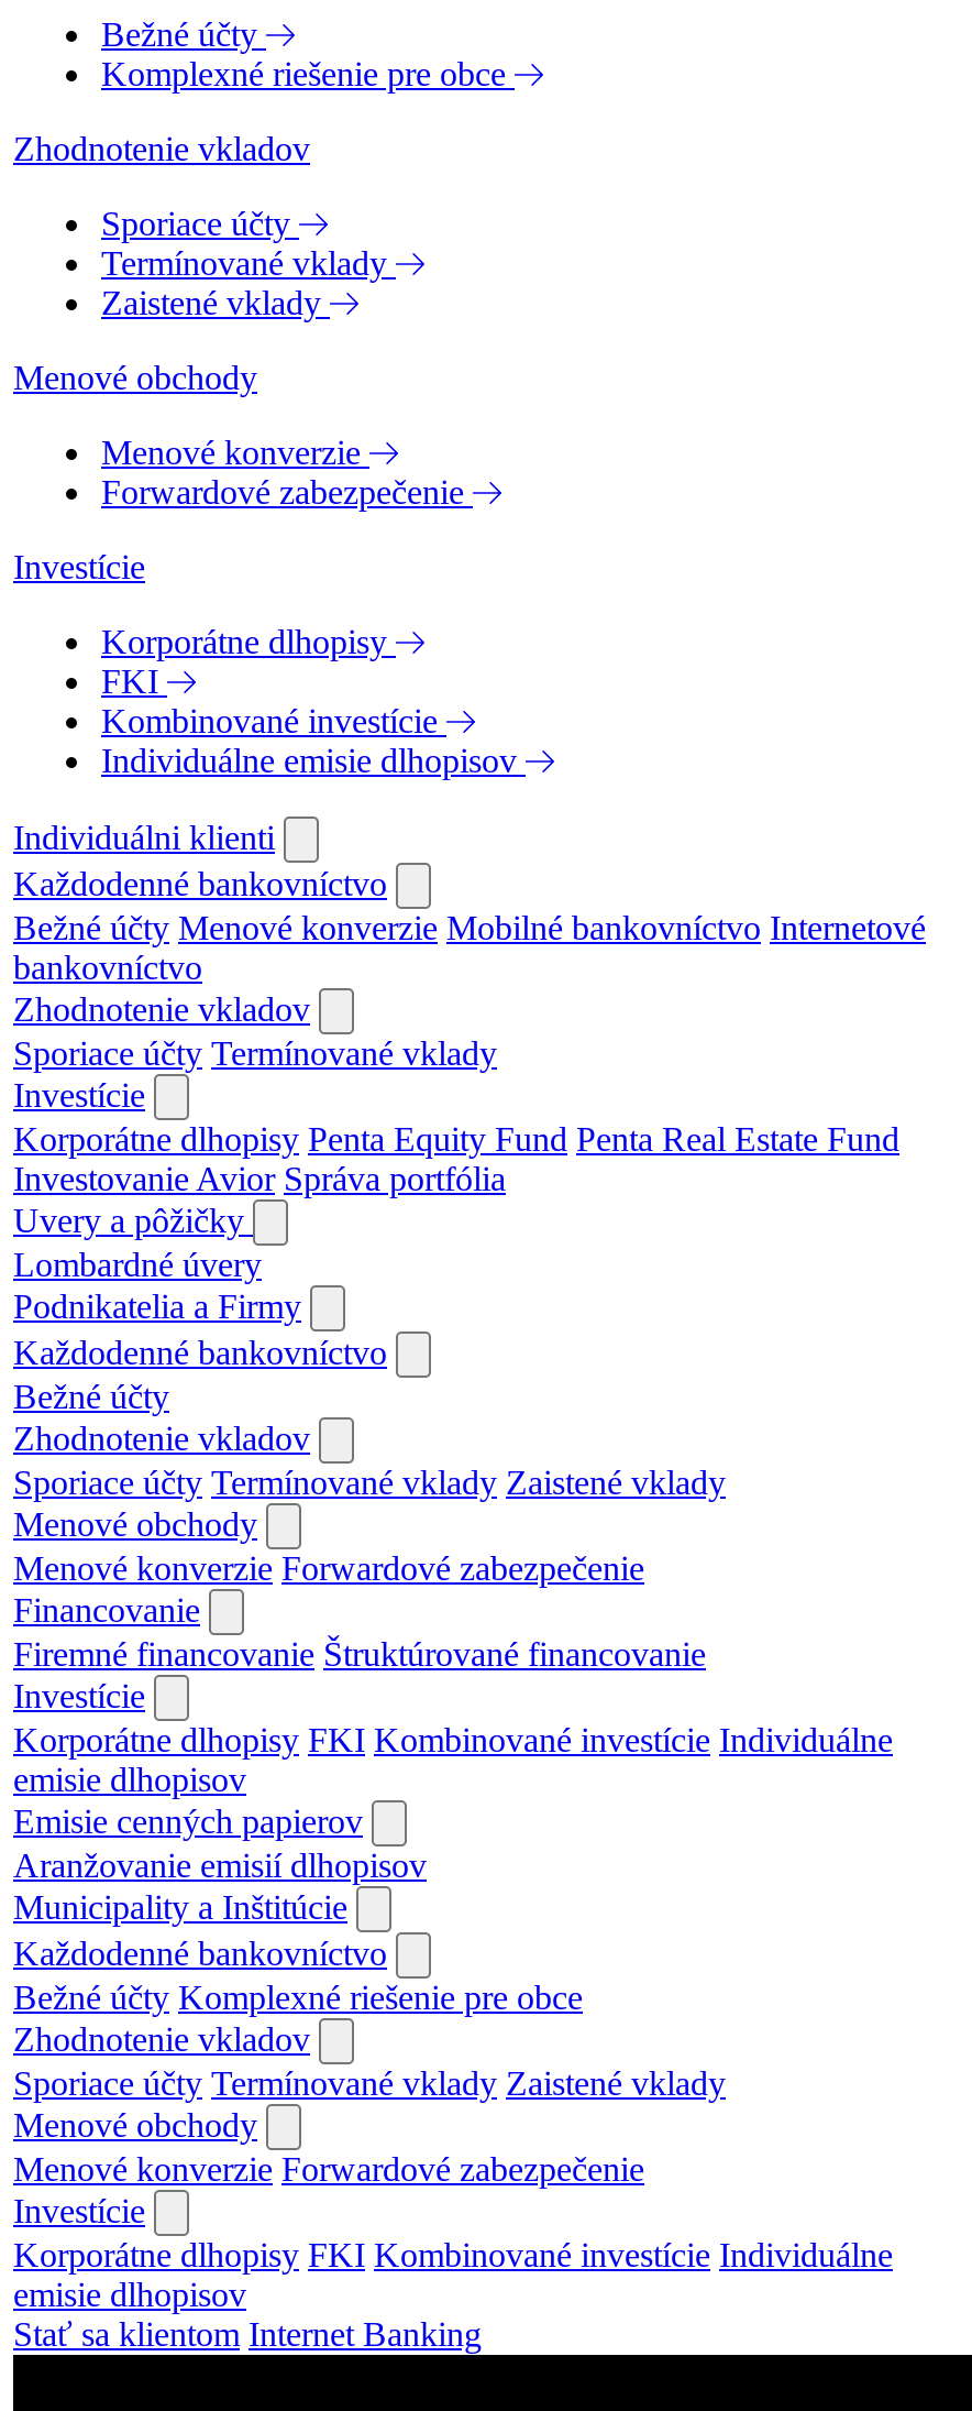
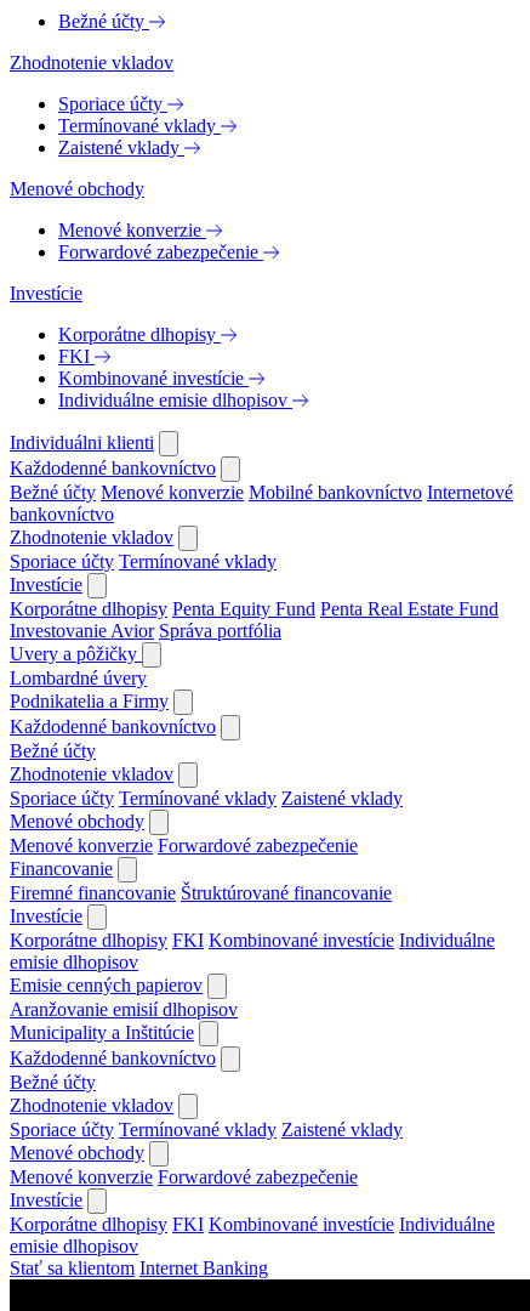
[101,55,515,92] Komplexné riešenie pre obce -> none
[13,1978,583,2016] Bežné účty Komplexné riešenie pre obce -> [10,1072,96,1092] Bežné účty

